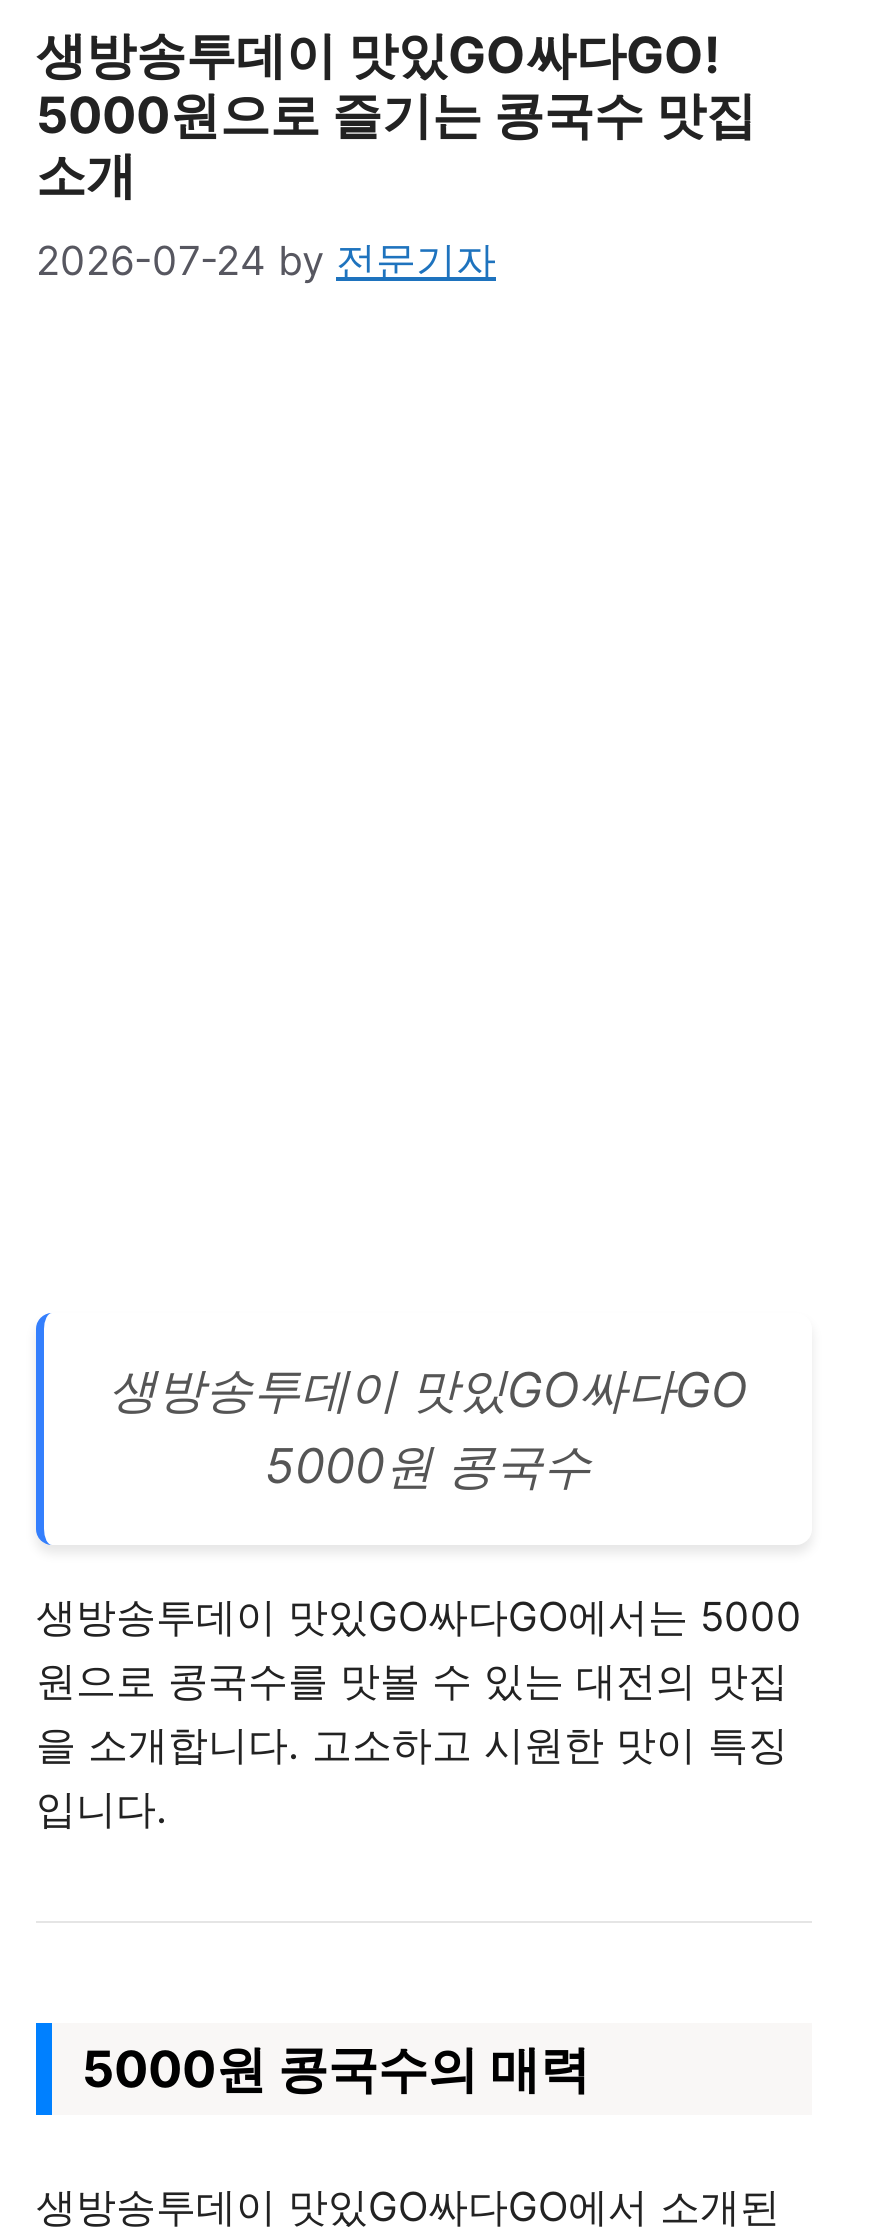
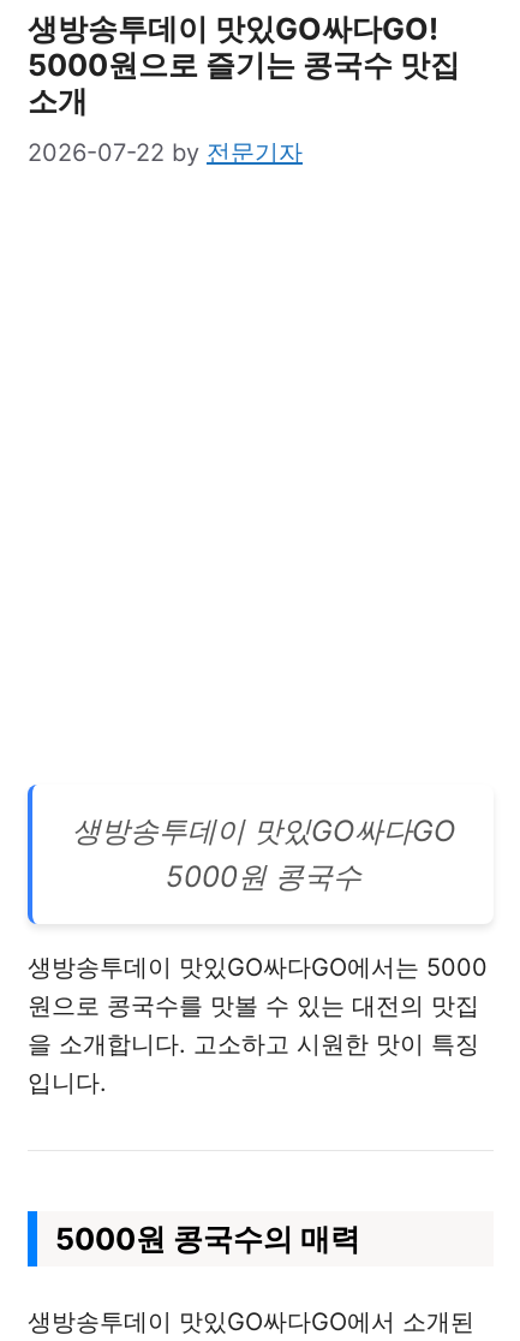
[36,237,496,285] 2026-07-24 by 전문기자 -> [28,138,303,167] 2026-07-22 by 전문기자

